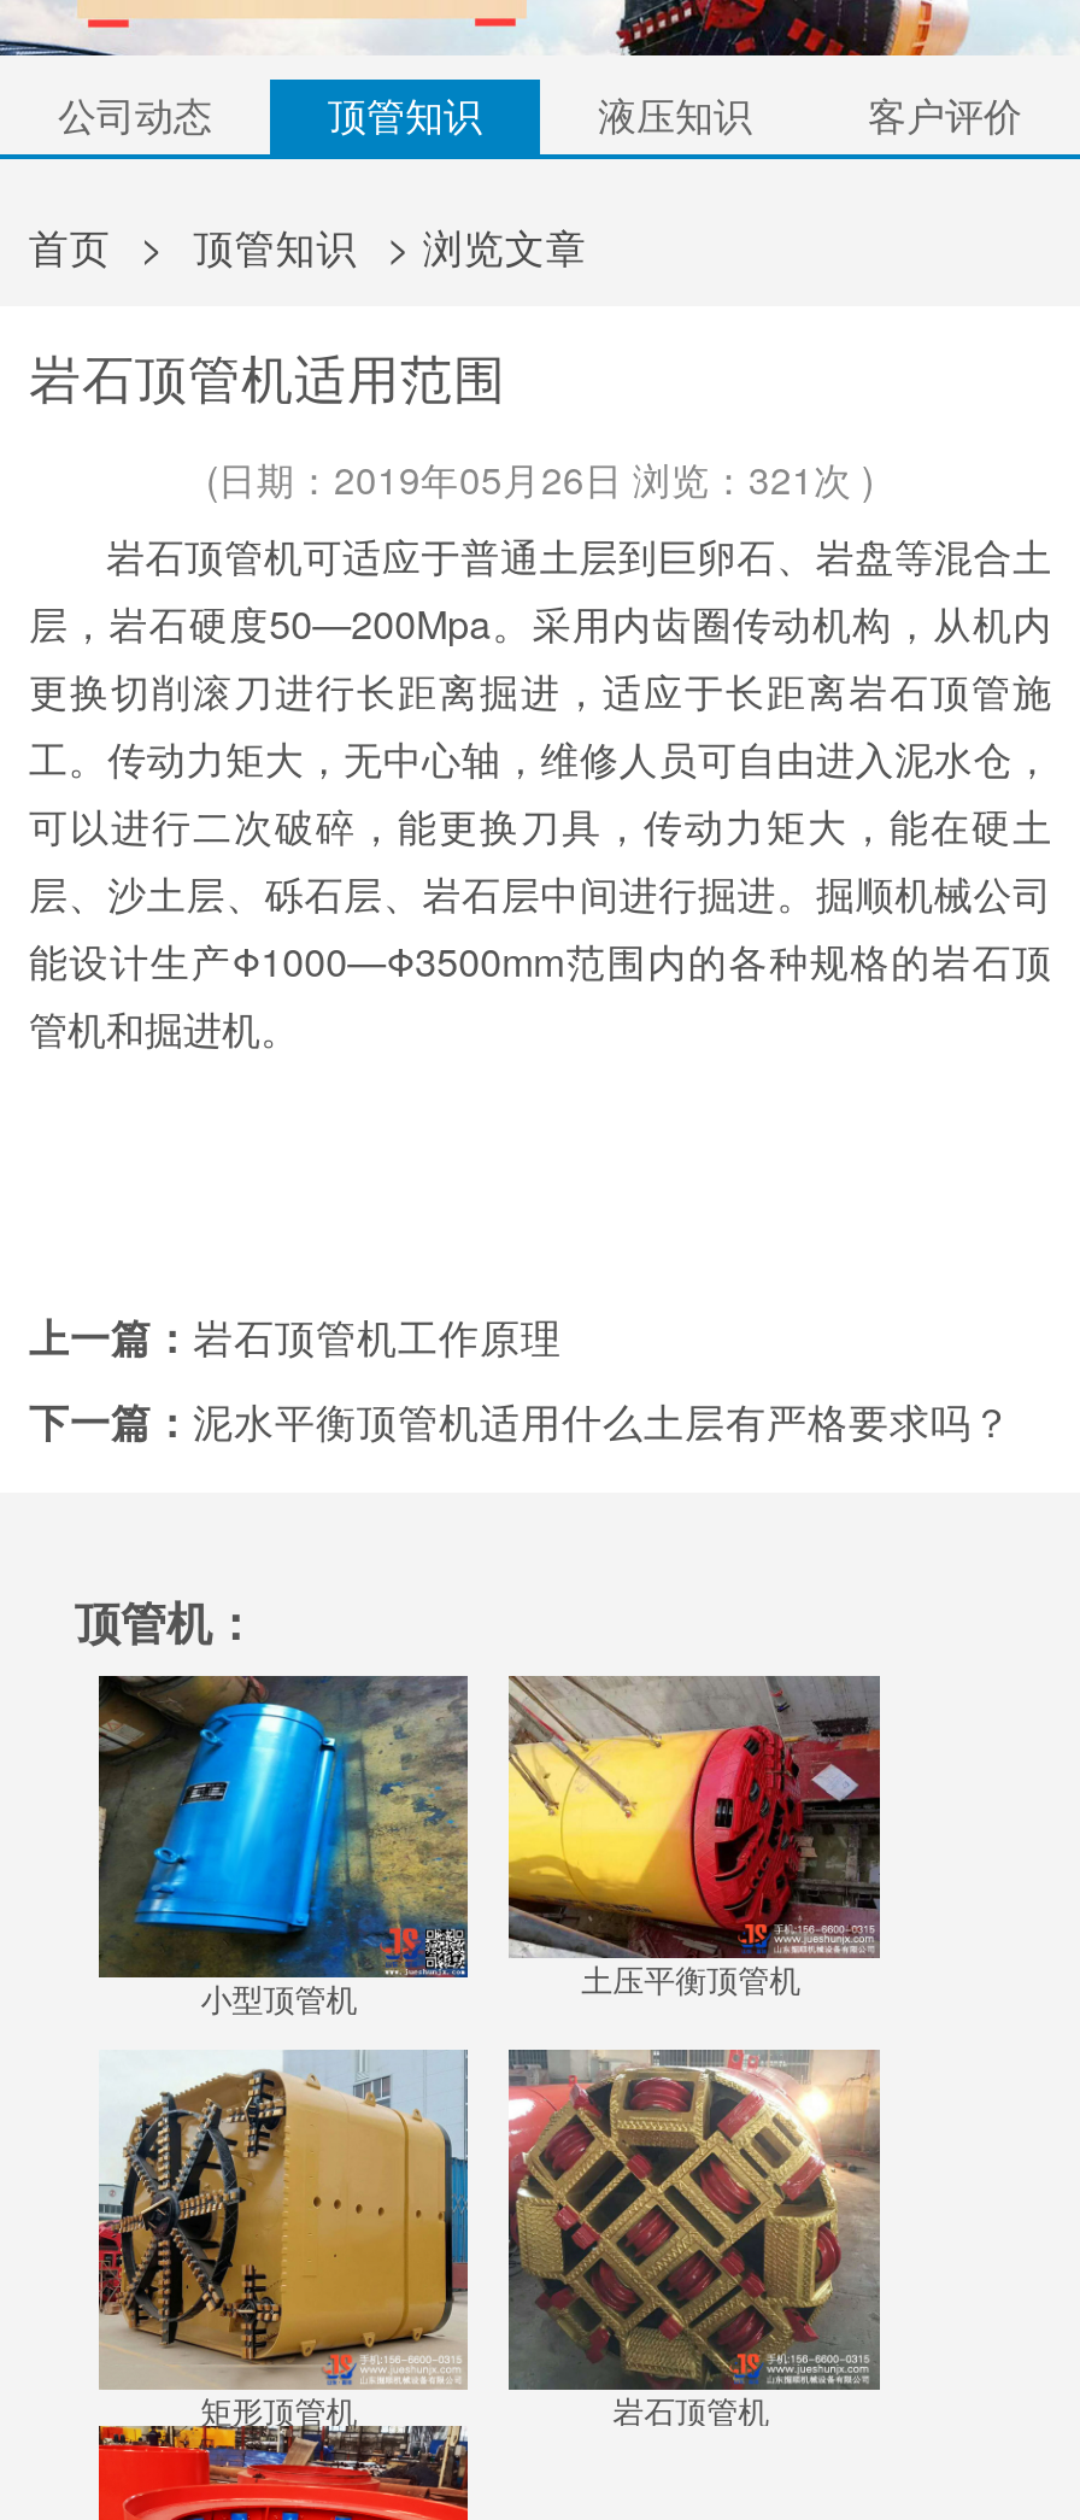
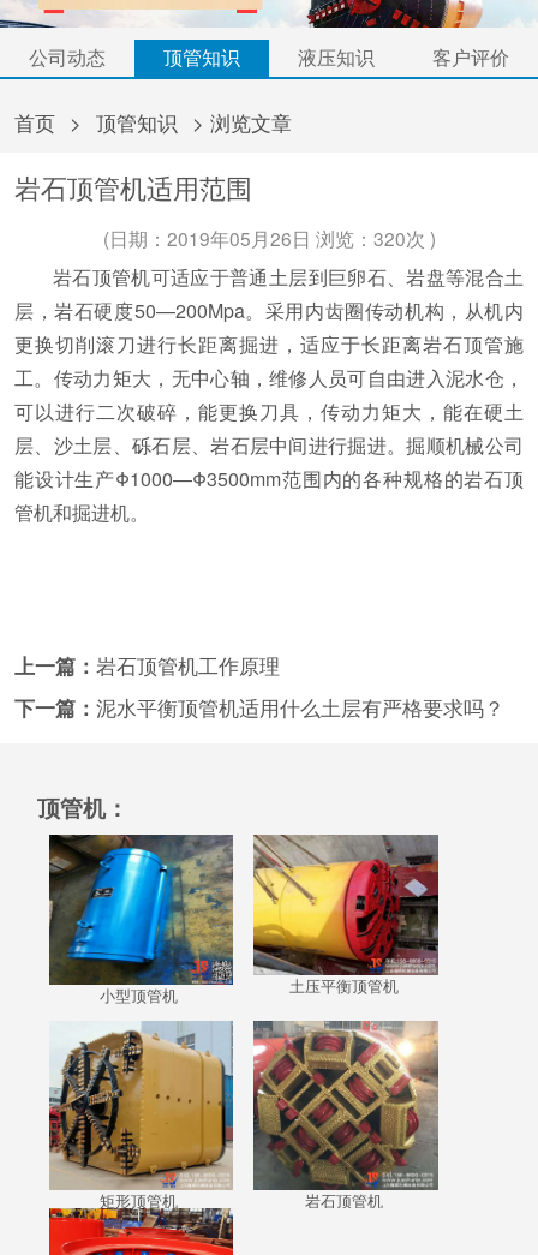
[206,451,874,504] (日期：2019年05月26日 浏览：321次 ) -> [103,224,435,251] (日期：2019年05月26日 浏览：320次 )

